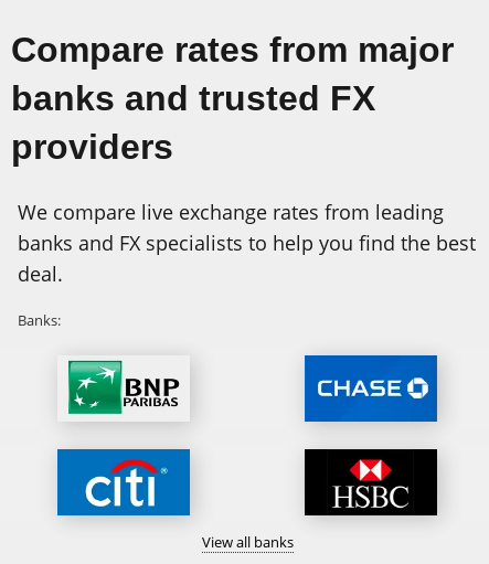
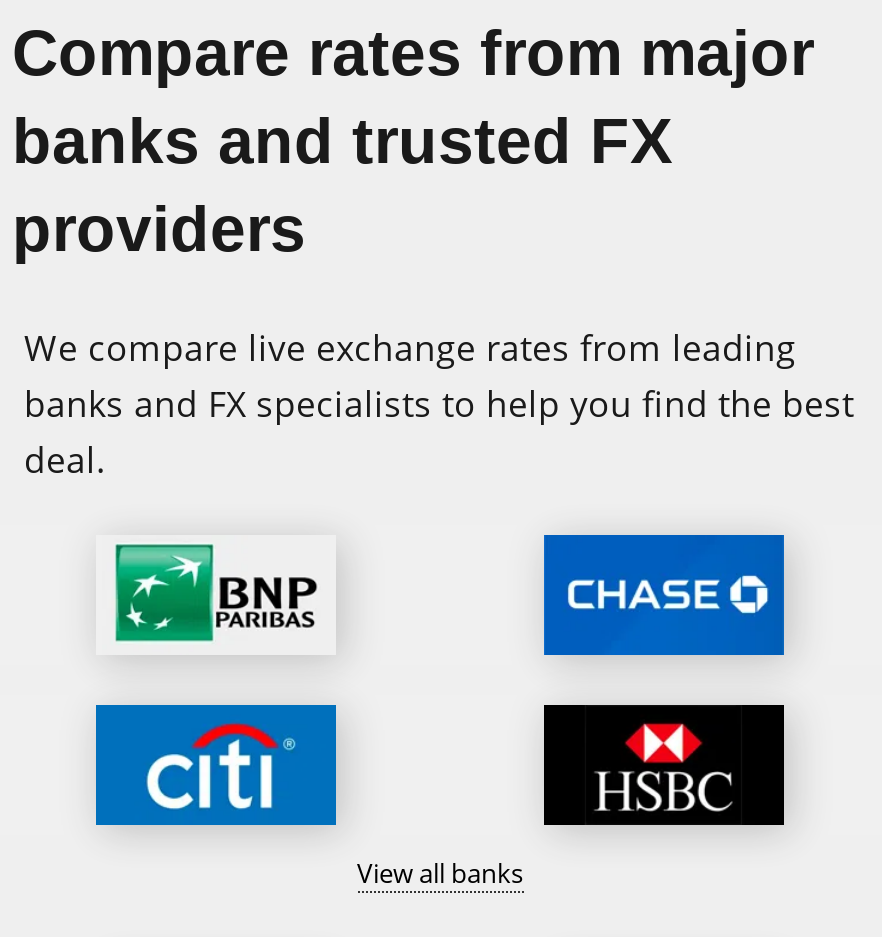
[18,310,61,330] Banks: -> none

